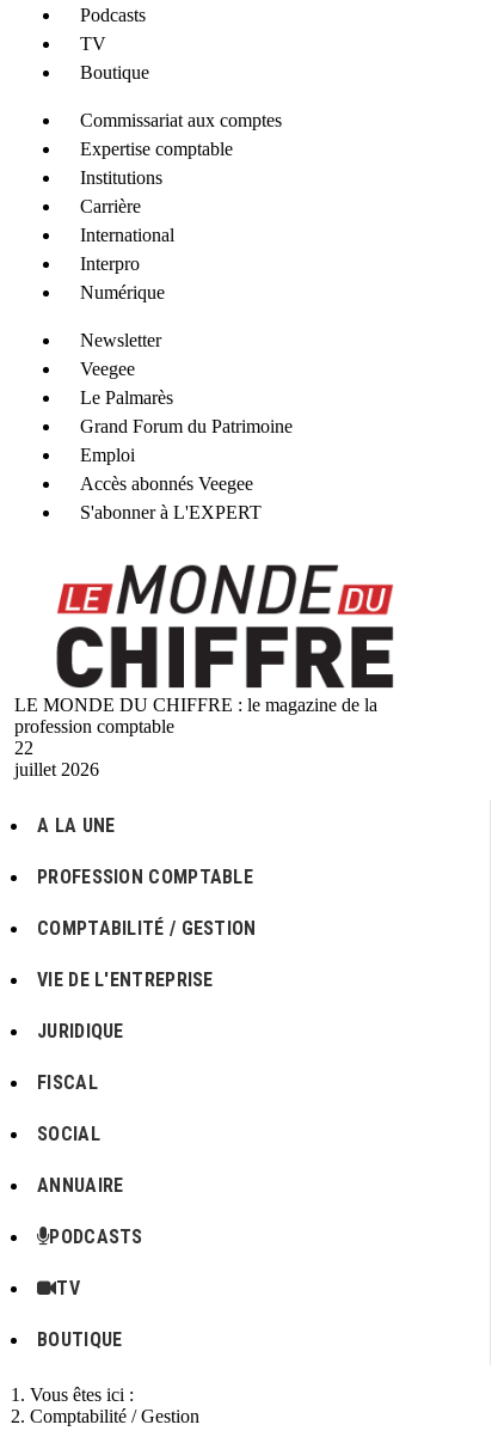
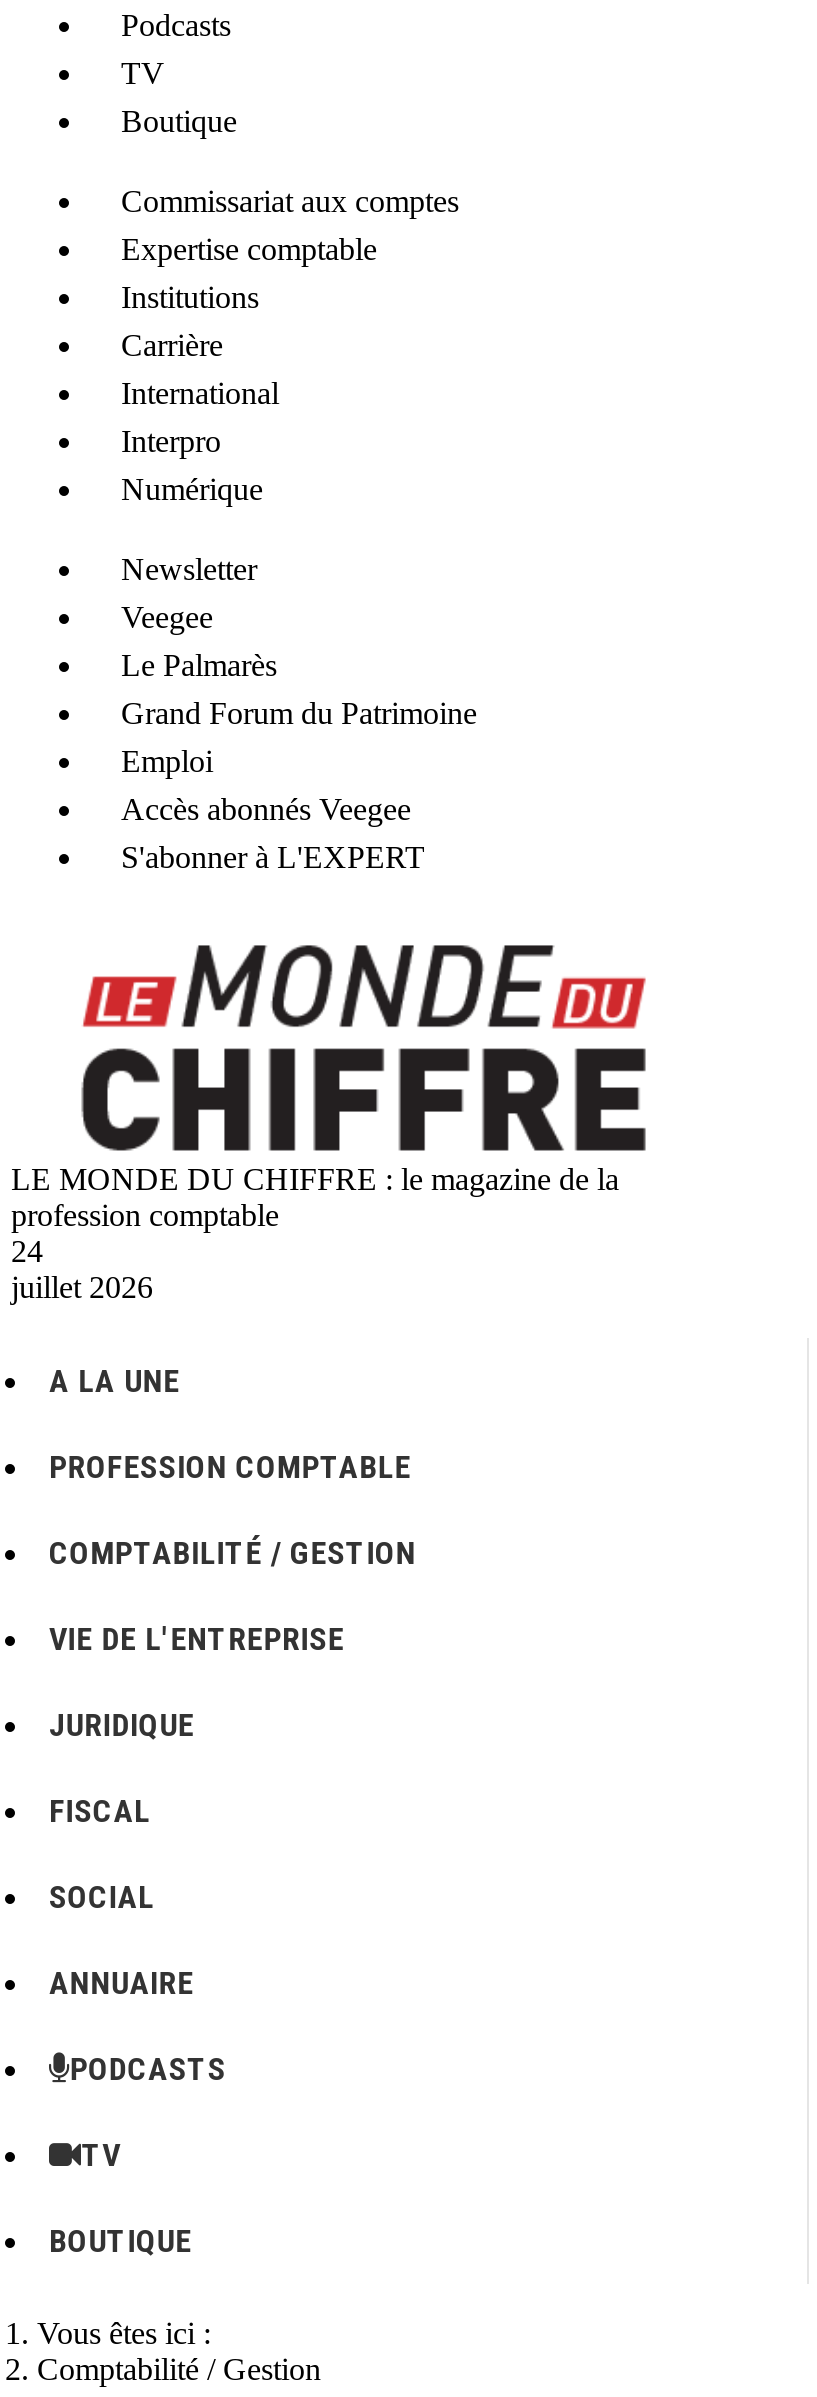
[14,738,33,758] 22 -> [11,1235,43,1269] 24

